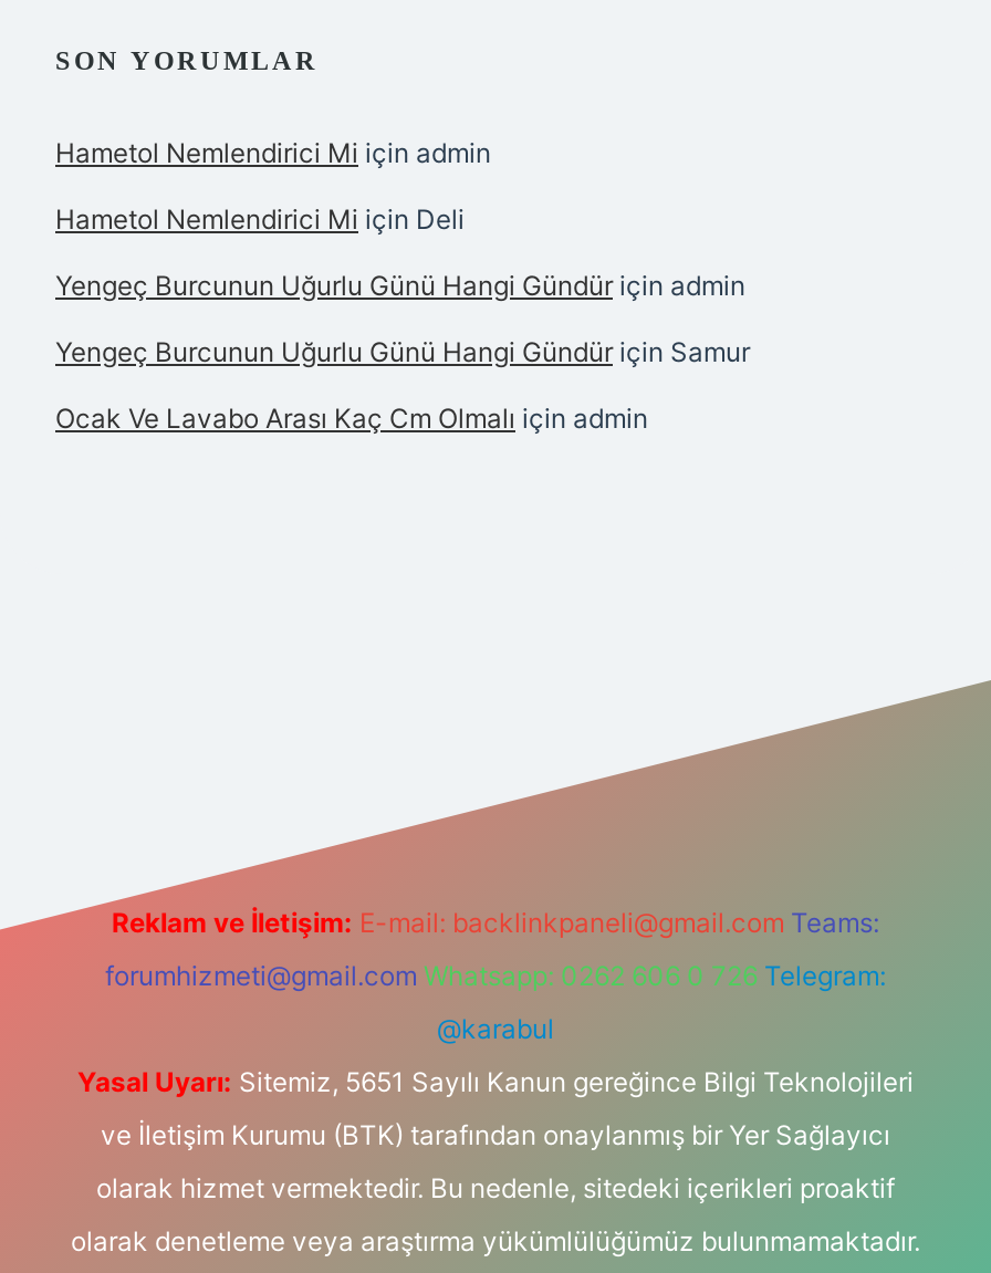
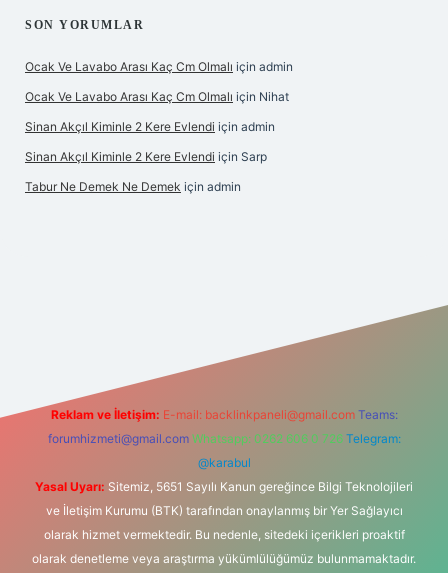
[55,136,750,368] Hametol Nemlendirici Mi için admin | Hametol Nemlendirici Mi için Deli | Yengeç Burcunun Uğurlu Günü Hangi Gündür için admin | Yengeç Burcunun Uğurlu Günü Hangi Gündür için Samur -> none
moved [55,401,648,435] -> [25,59,293,74]: Ocak Ve Lavabo Arası Kaç Cm Olmalı için admin
none -> [25,89,289,194] Ocak Ve Lavabo Arası Kaç Cm Olmalı için Nihat | Sinan Akçıl Kiminle 2 Kere Evlendi için admin | Sinan Akçıl Kiminle 2 Kere Evlendi için Sarp | Tabur Ne Demek Ne Demek için admin

